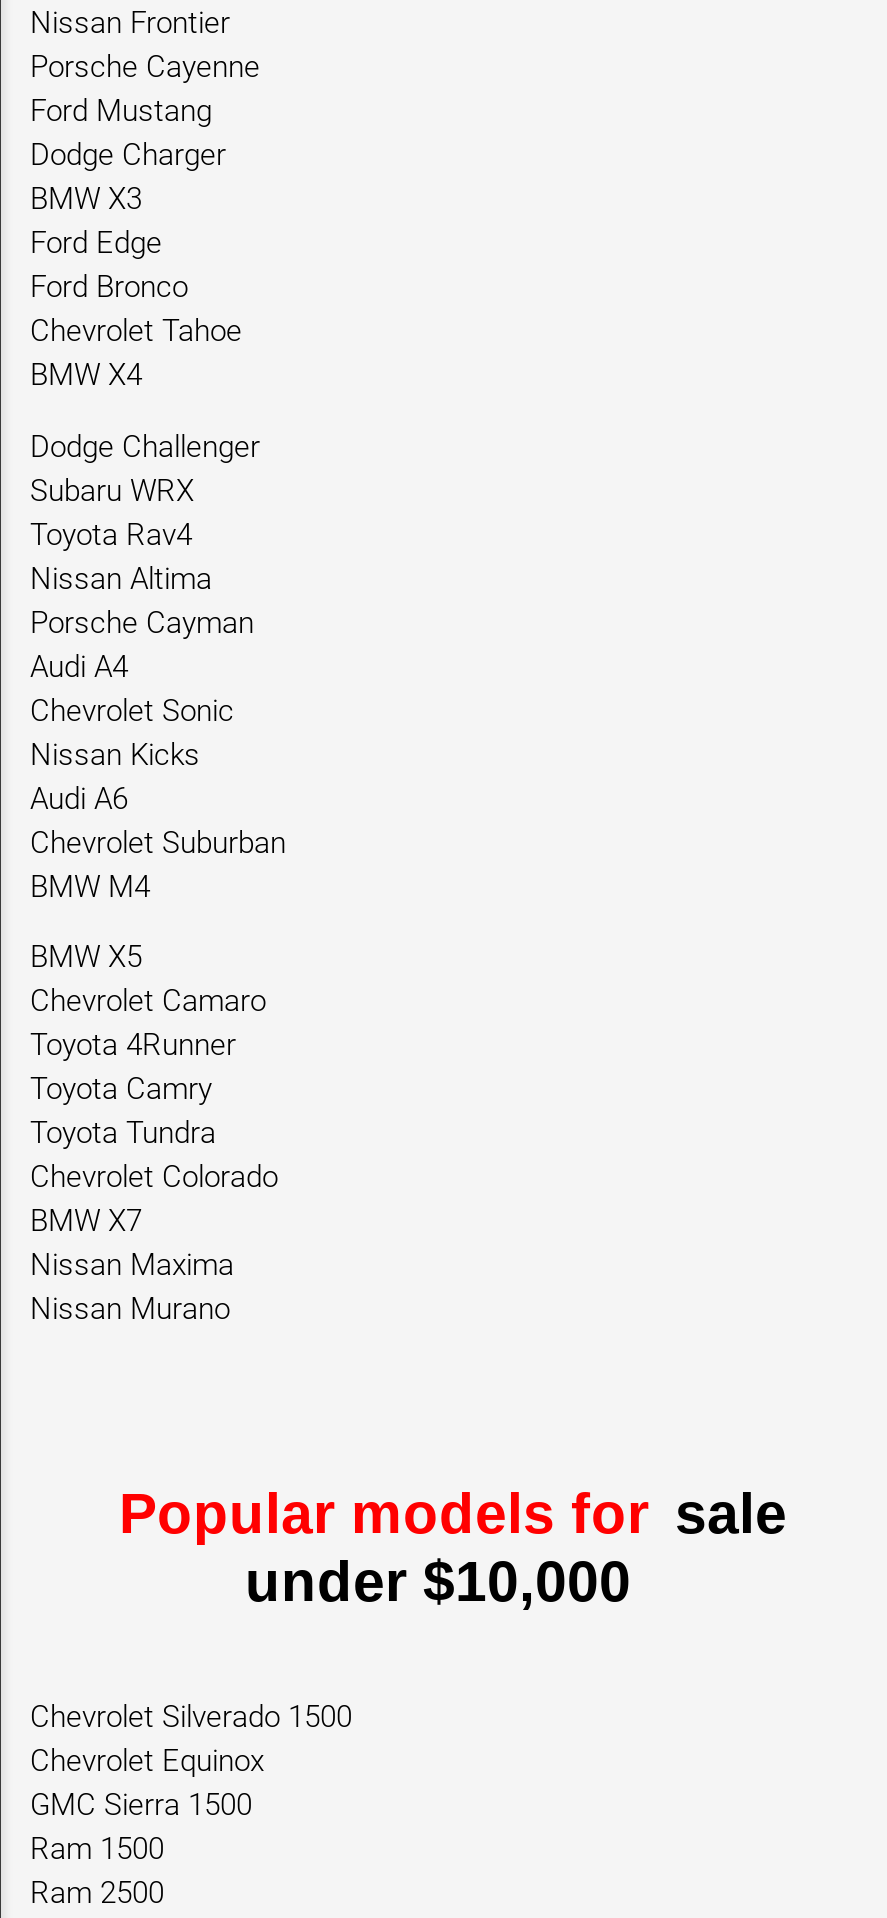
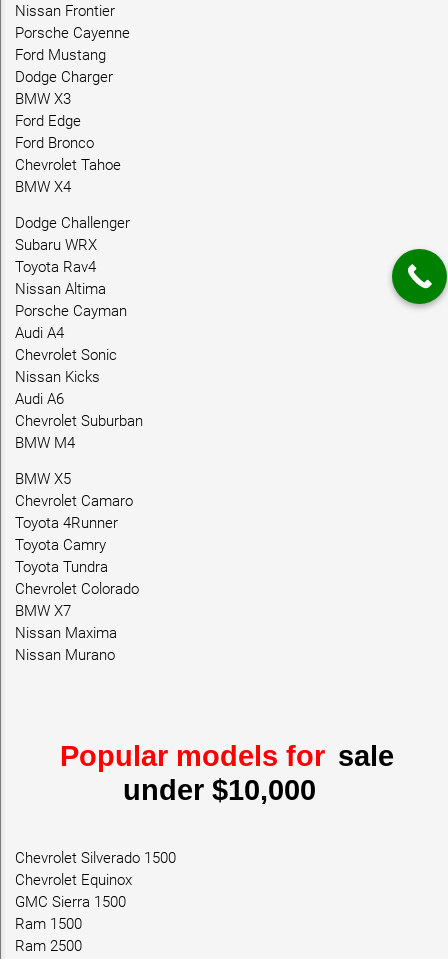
none -> [390,248,445,308] [image]

